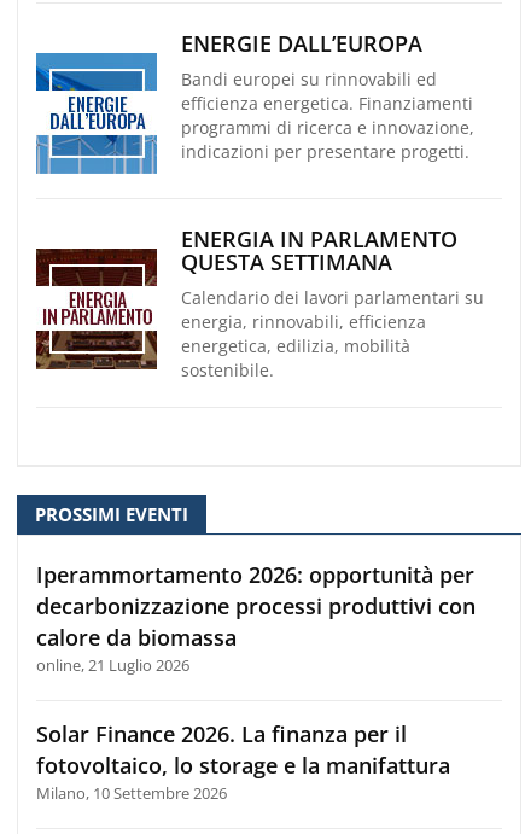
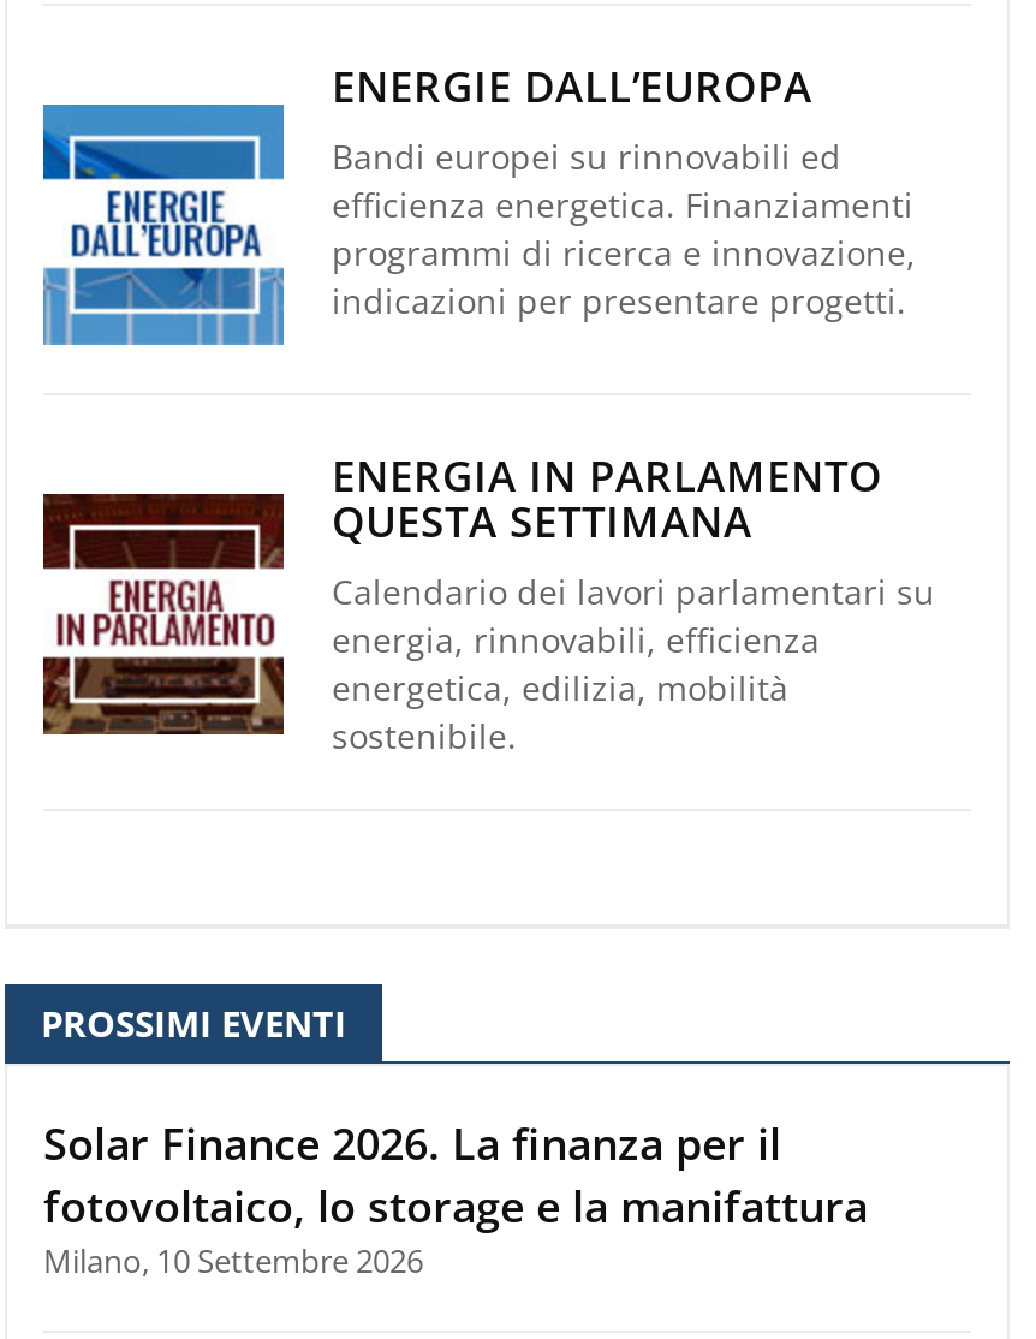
[36,561,476,676] Iperammortamento 2026: opportunità per | decarbonizzazione processi produttivi con | calore da biomassa | online, 21 Luglio 2026 -> none

